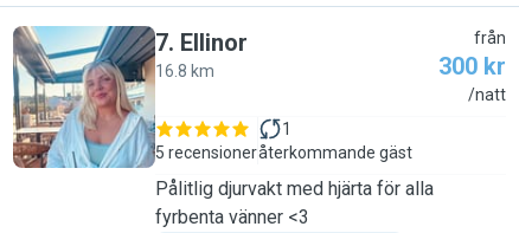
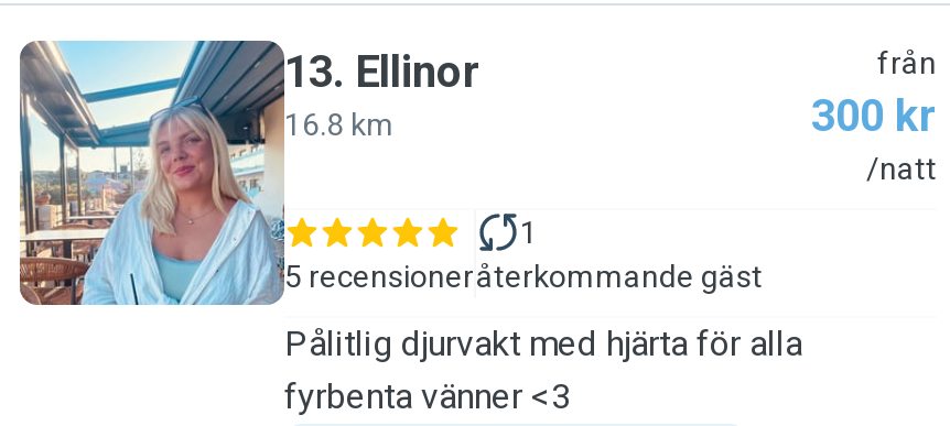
[155,28,248,57] 7. Ellinor -> [284,45,481,98] 13. Ellinor

